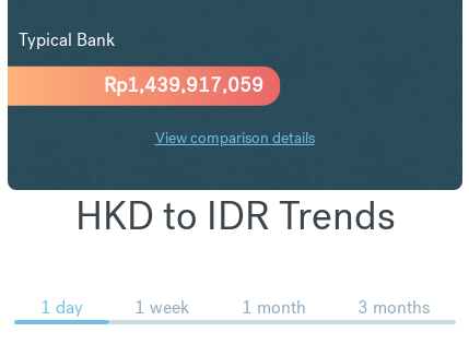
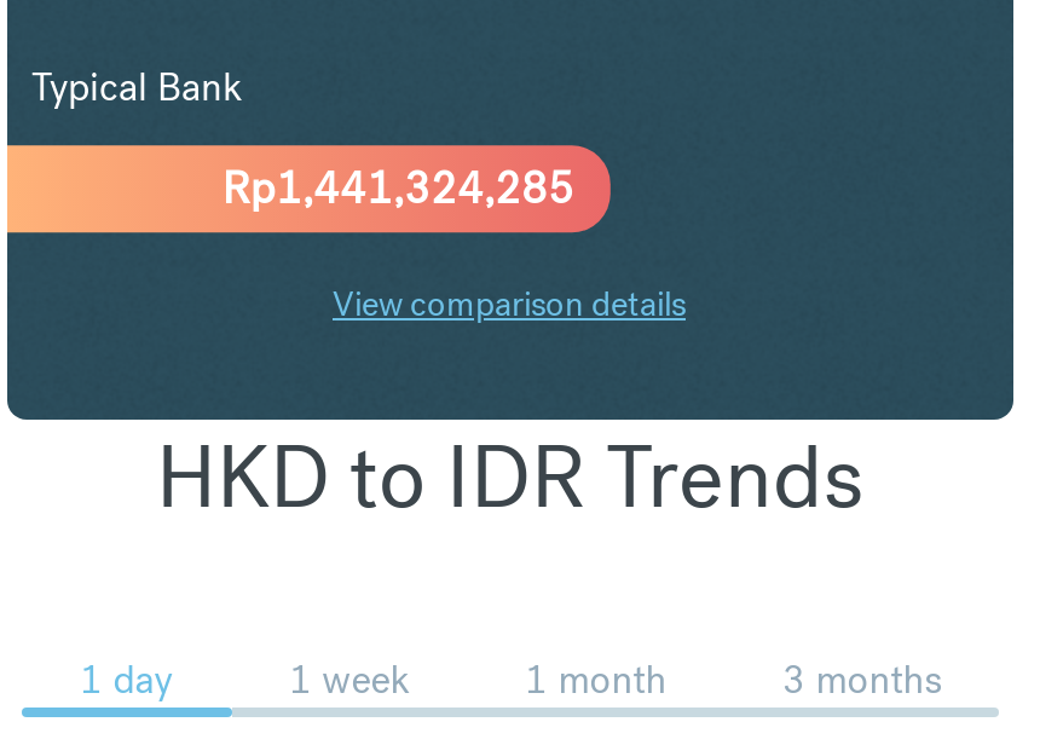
[104,72,264,97] Rp1,439,917,059 -> [222,160,574,215] Rp1,441,324,285

